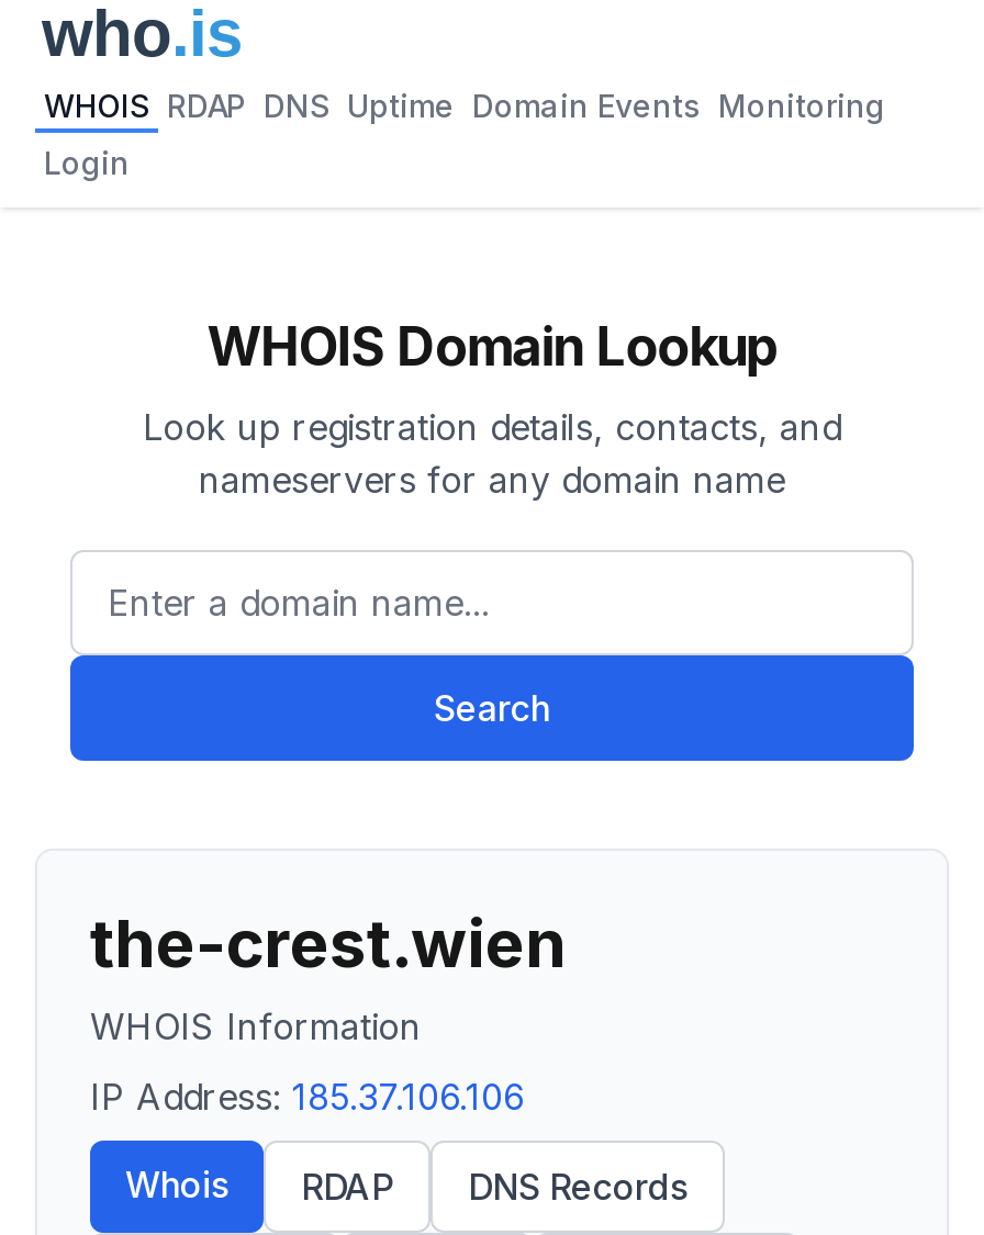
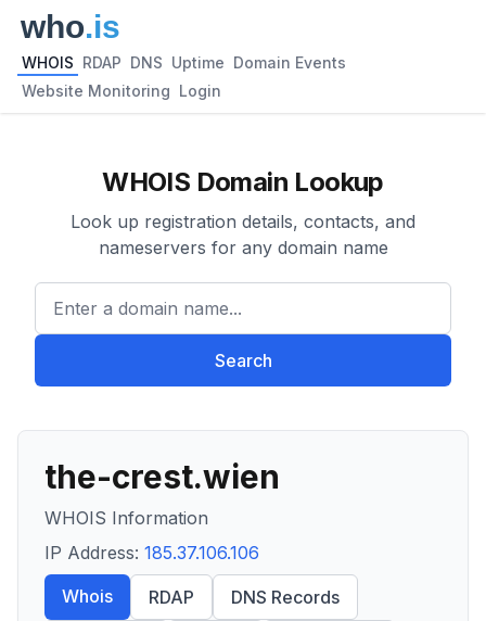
[44,87,885,124] WHOIS RDAP DNS Uptime Domain Events Monitoring -> [22,53,346,72] WHOIS RDAP DNS Uptime Domain Events
[44,144,130,181] Login -> [22,81,221,100] Website Monitoring Login

